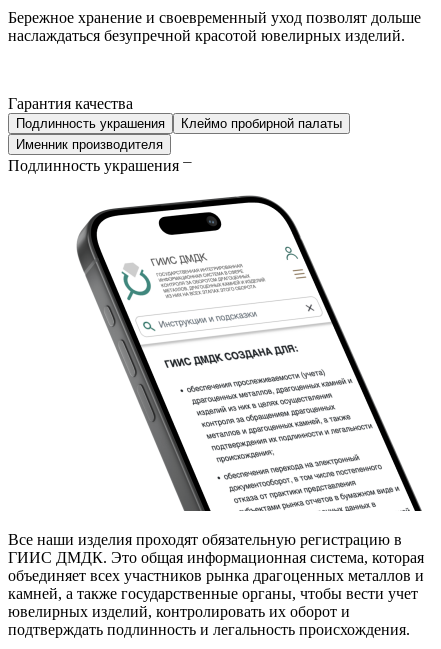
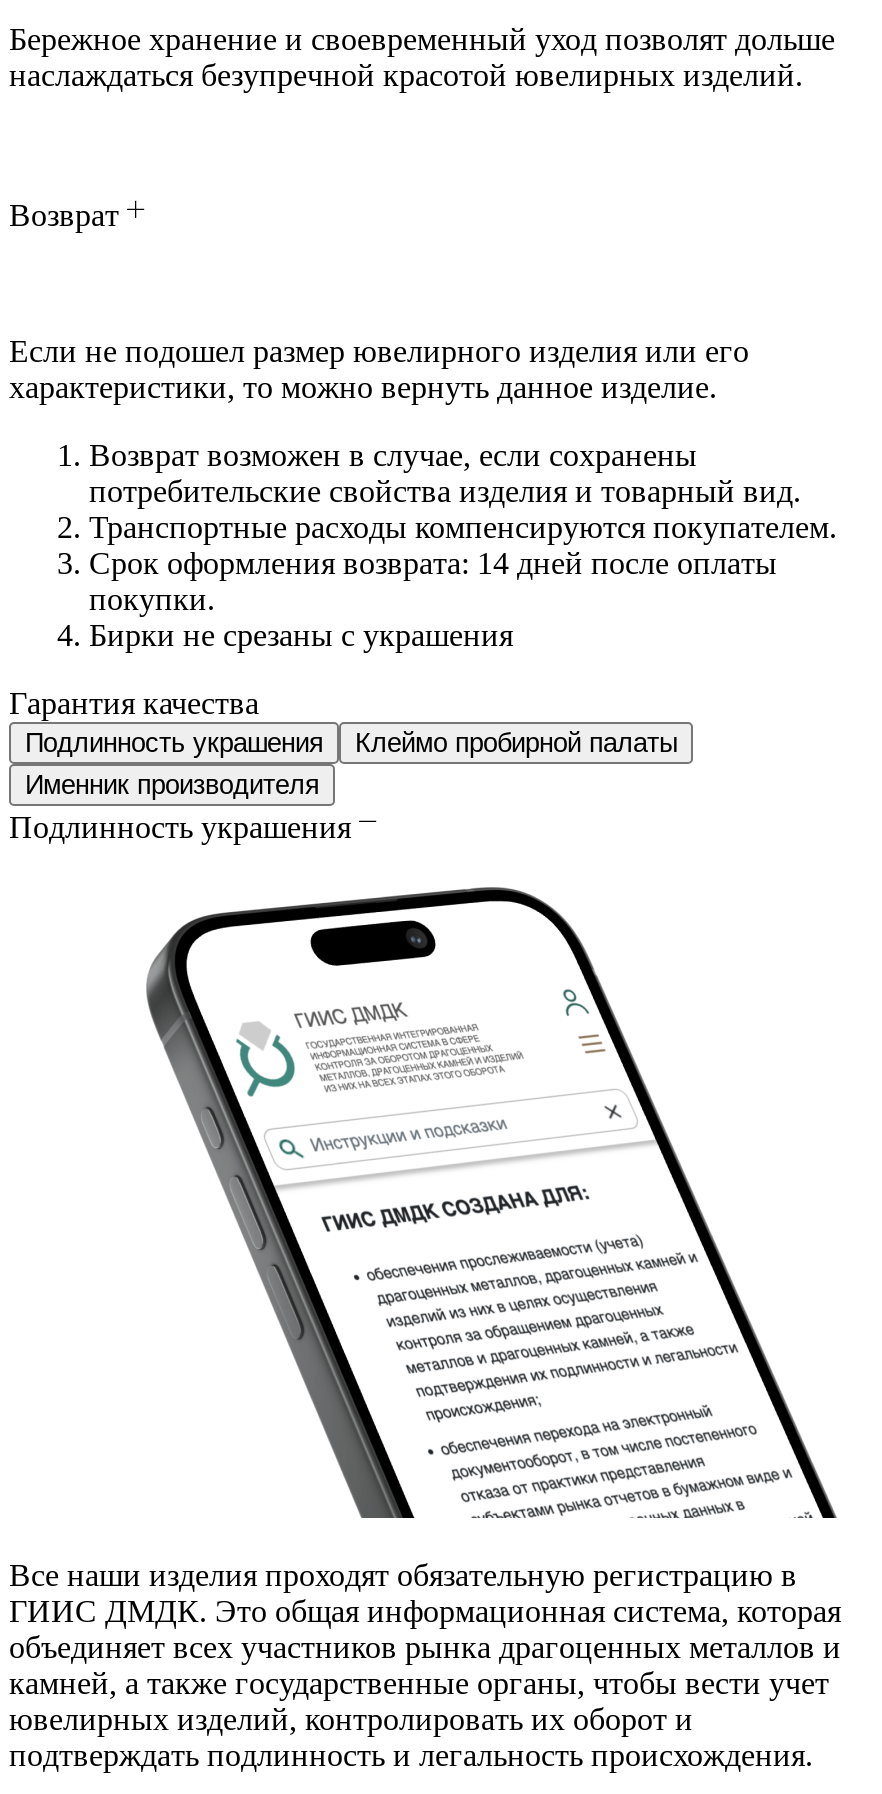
none -> [9,198,119,232] Возврат
none -> [9,334,837,652] Если не подошел размер ювелирного изделия или его | характеристики, то можно вернуть данное изделие. | Возврат возможен в случае, если сохранены | потребительские свойства изделия и товарный вид. | Транспортные расходы компенсируются покупателем. | Срок оформления возврата: 14 дней после оплаты | покупки. | Бирки не срезаны с украшения

